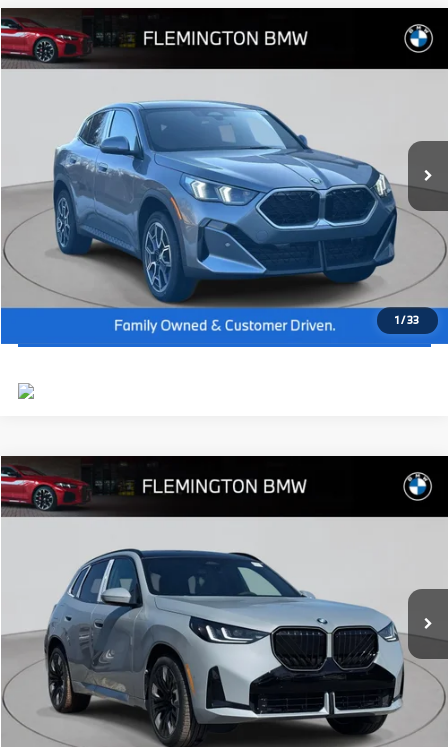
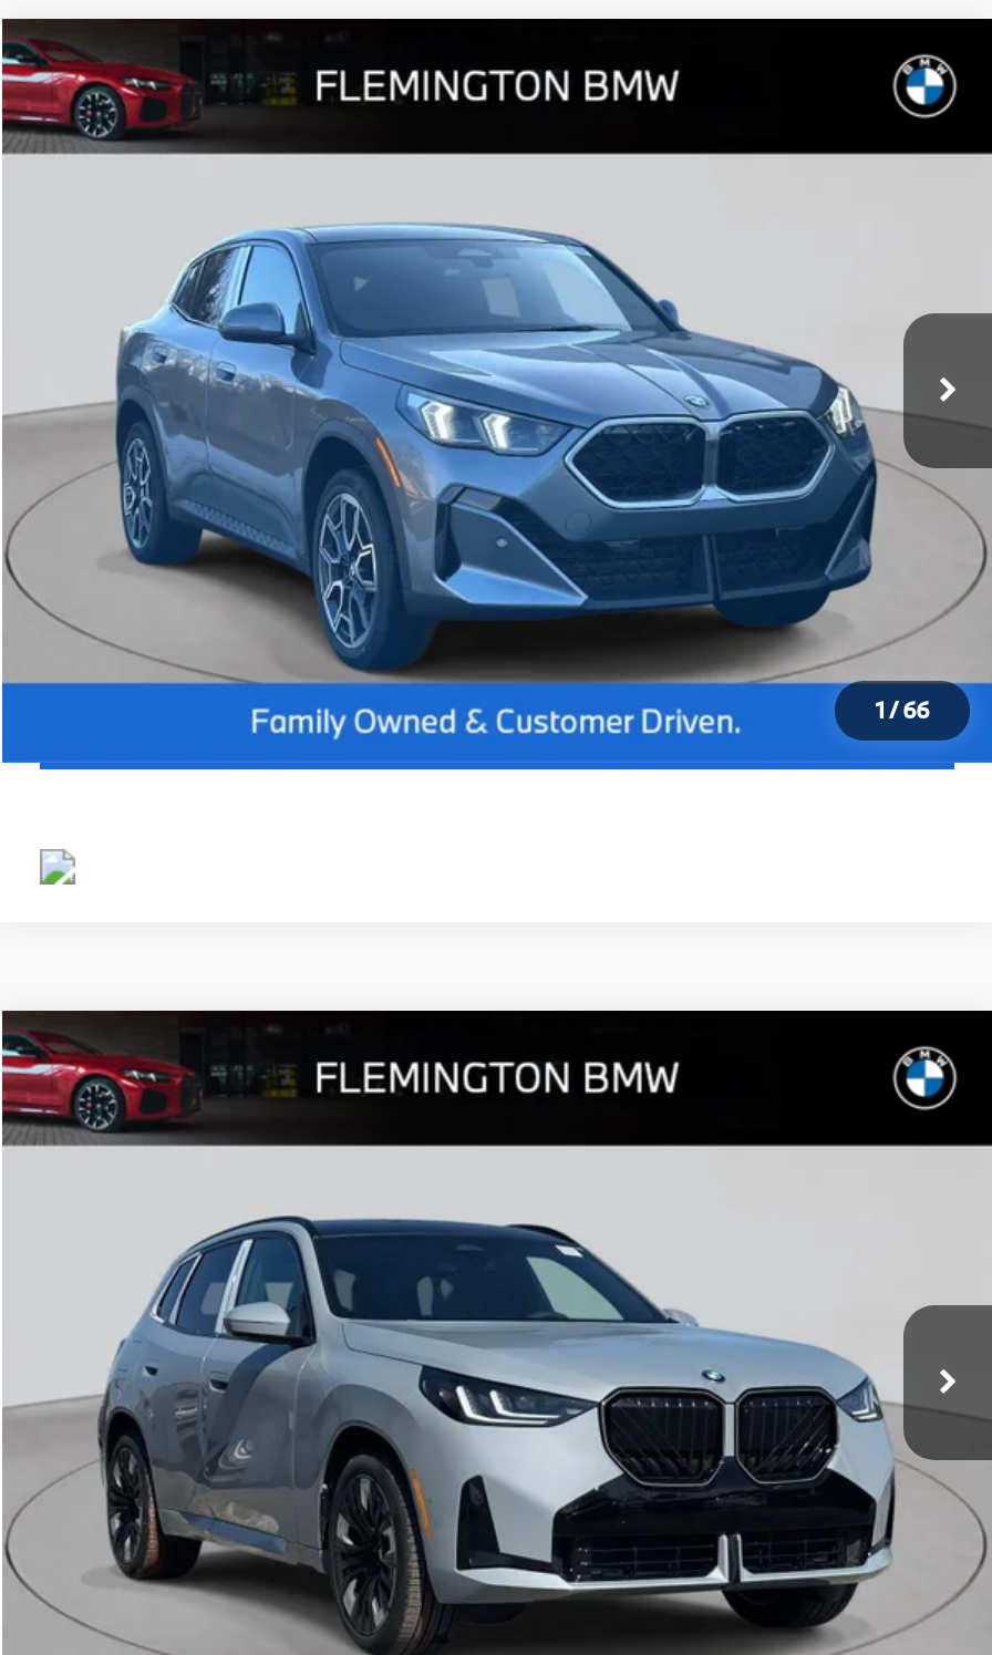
[395,313,419,327] 1 / 33 -> [876,694,929,725] 1 / 66

